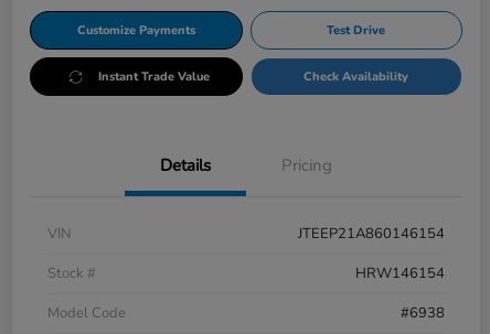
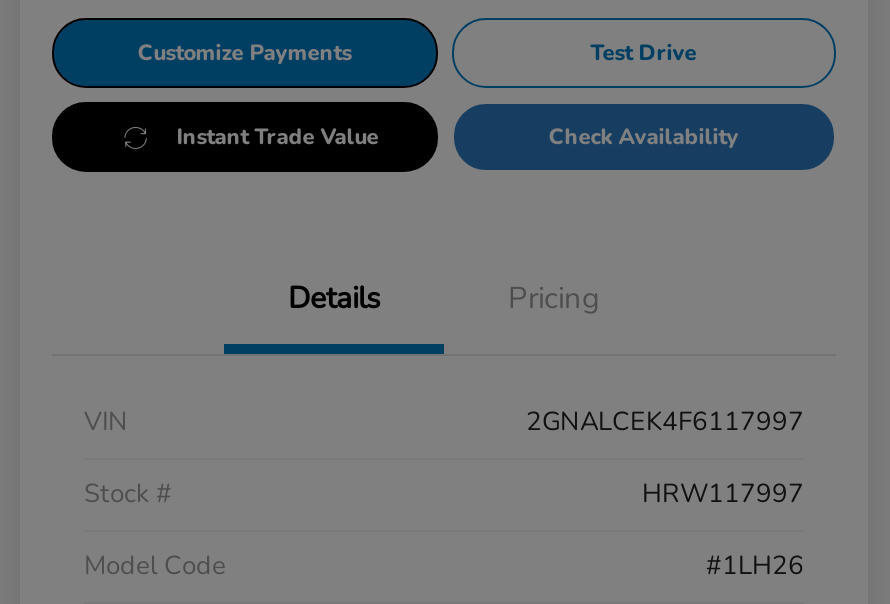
[298,224,445,244] JTEEP21A860146154 -> [526,404,804,440] 2GNALCEK4F6117997
[355,264,445,284] HRW146154 -> [642,476,804,512] HRW117997
[401,303,445,323] #6938 -> [706,548,804,584] #1LH26

